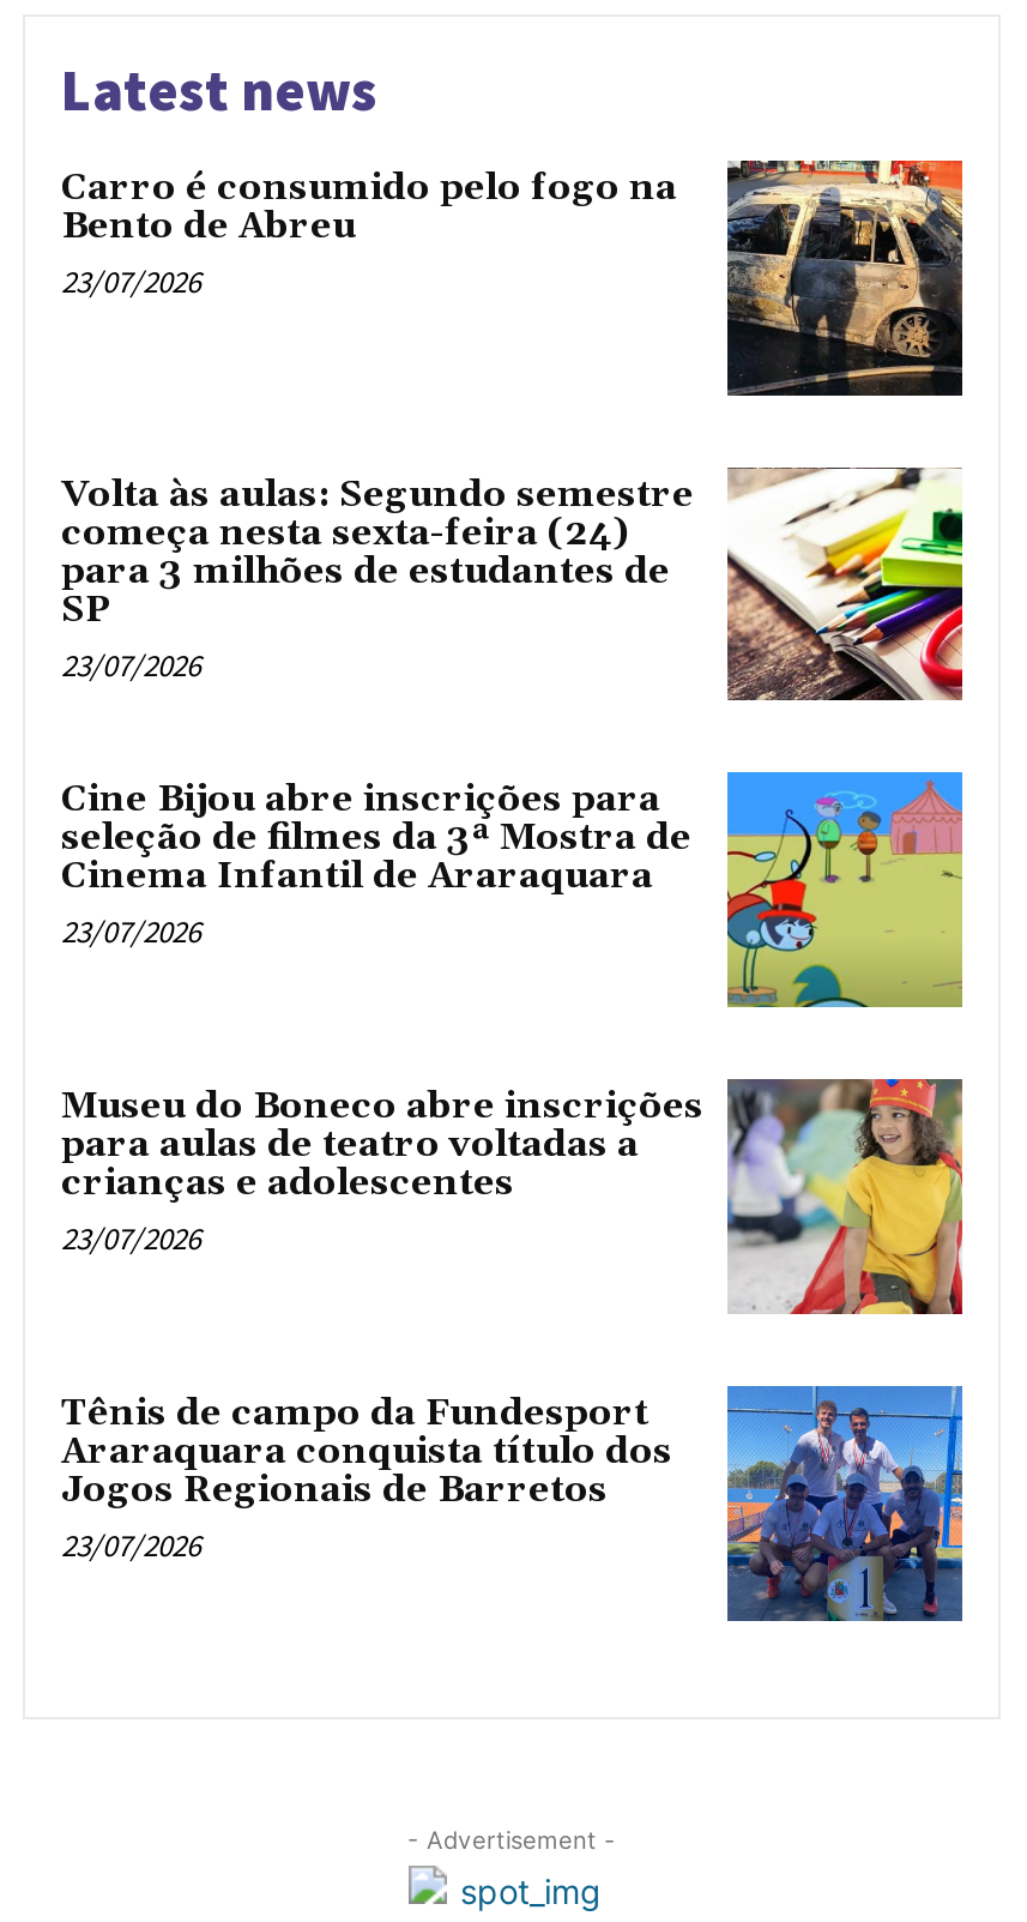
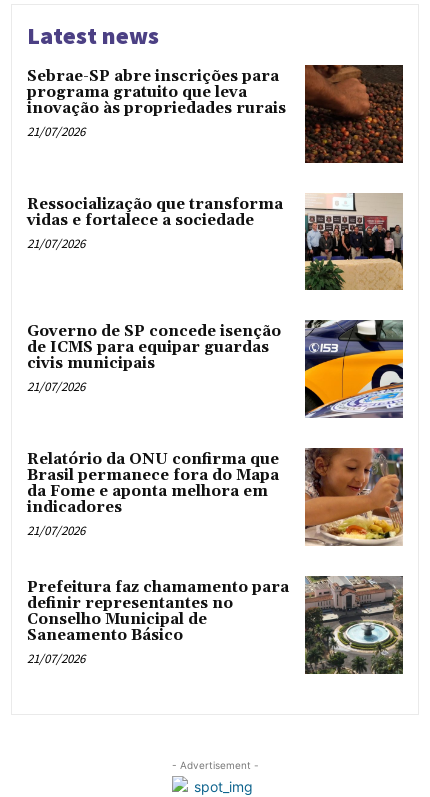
[61,158,965,398] [image] | Carro é consumido pelo fogo na | Bento de Abreu | 23/07/2026 -> [27,64,404,164] [image] | Sebrae-SP abre inscrições para | programa gratuito que leva | inovação às propriedades rurais | 21/07/2026
[61,468,965,703] [image] | Volta às aulas: Segundo semestre | começa nesta sexta-feira (24) | para 3 milhões de estudantes de | SP | 23/07/2026 -> [27,193,404,291] [image] | Ressocialização que transforma | vidas e fortalece a sociedade | 21/07/2026
[61,770,965,1010] [image] | Cine Bijou abre inscrições para | seleção de filmes da 3ª Mostra de | Cinema Infantil de Araraquara | 23/07/2026 -> [27,319,404,419] [image] | Governo de SP concede isenção | de ICMS para equipar guardas | civis municipais | 21/07/2026
[61,1077,965,1317] [image] | Museu do Boneco abre inscrições | para aulas de teatro voltadas a | crianças e adolescentes | 23/07/2026 -> [27,447,404,547] [image] | Relatório da ONU confirma que | Brasil permanece fora do Mapa | da Fome e aponta melhora em | indicadores | 21/07/2026
[61,1384,965,1623] [image] | Tênis de campo da Fundesport | Araraquara conquista título dos | Jogos Regionais de Barretos | 23/07/2026 -> [27,575,404,675] [image] | Prefeitura faz chamamento para | definir representantes no | Conselho Municipal de | Saneamento Básico | 21/07/2026

